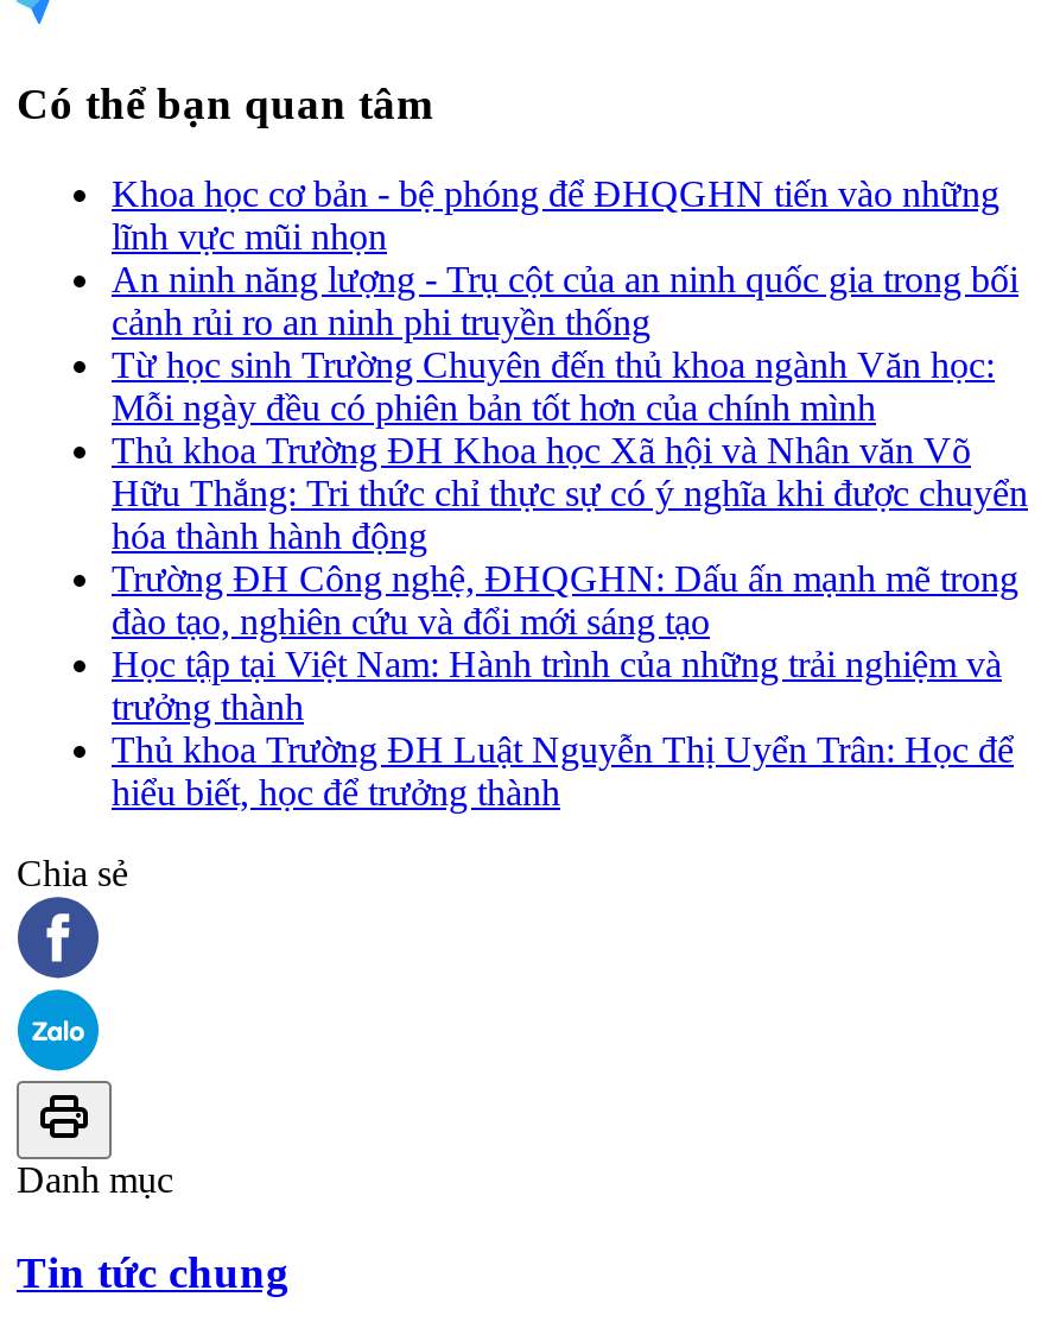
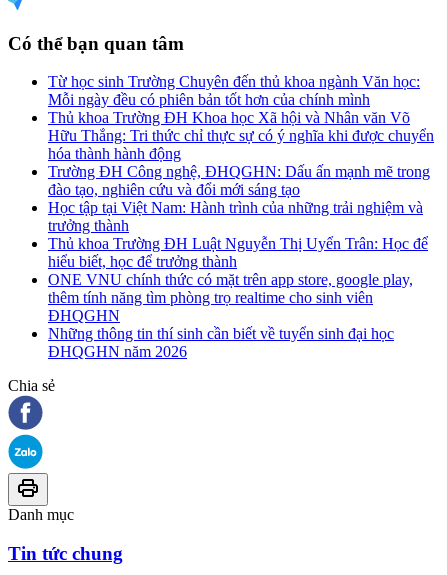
[112,174,1018,343] Khoa học cơ bản - bệ phóng để ĐHQGHN tiến vào những | lĩnh vực mũi nhọn | An ninh năng lượng - Trụ cột của an ninh quốc gia trong bối | cảnh rủi ro an ninh phi truyền thống -> none
moved [112,345,1028,813] -> [48,73,434,270]: Từ học sinh Trường Chuyên đến thủ khoa ngành Văn học: | Mỗi ngày đều có phiên bản tốt hơn của chính mình | Thủ khoa Trường ĐH Khoa học Xã hội và Nhân văn Võ | ... | Thủ khoa Trường ĐH Luật Nguyễn Thị Uyển Trân: Học để | hiểu biết, học để trưởng thành
none -> [48,271,413,360] ONE VNU chính thức có mặt trên app store, google play, | thêm tính năng tìm phòng trọ realtime cho sinh viên | ĐHQGHN | Những thông tin thí sinh cần biết về tuyển sinh đại học | ĐHQGHN năm 2026

